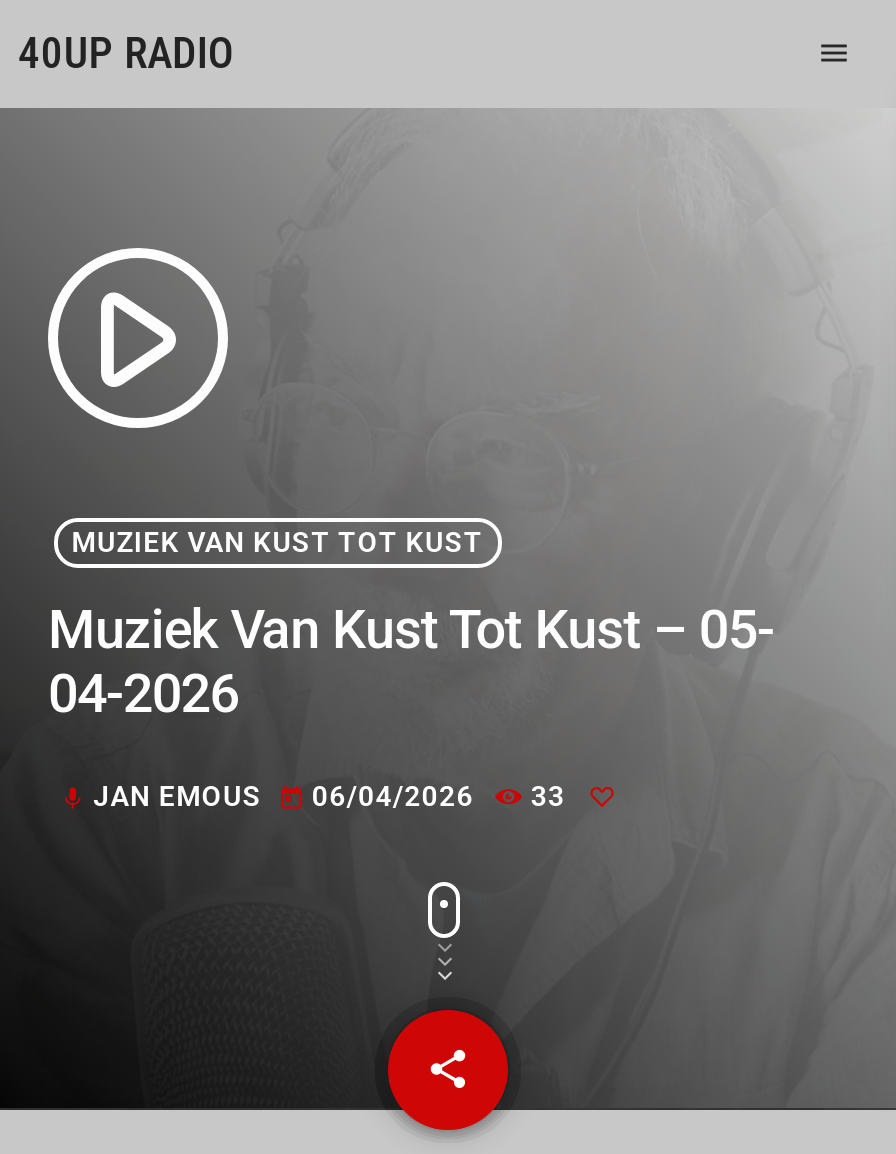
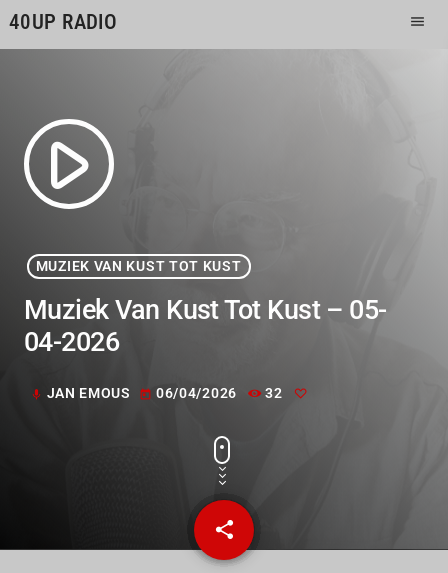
[531,780,573,812] 33 -> [265,385,286,401] 32

